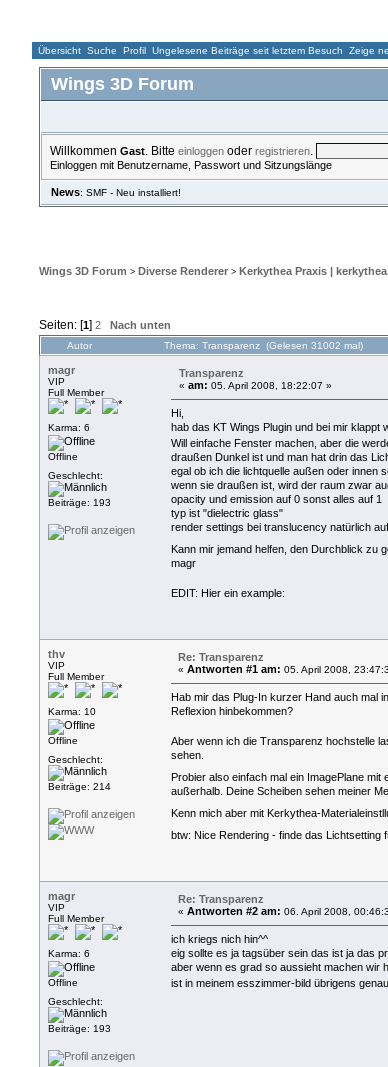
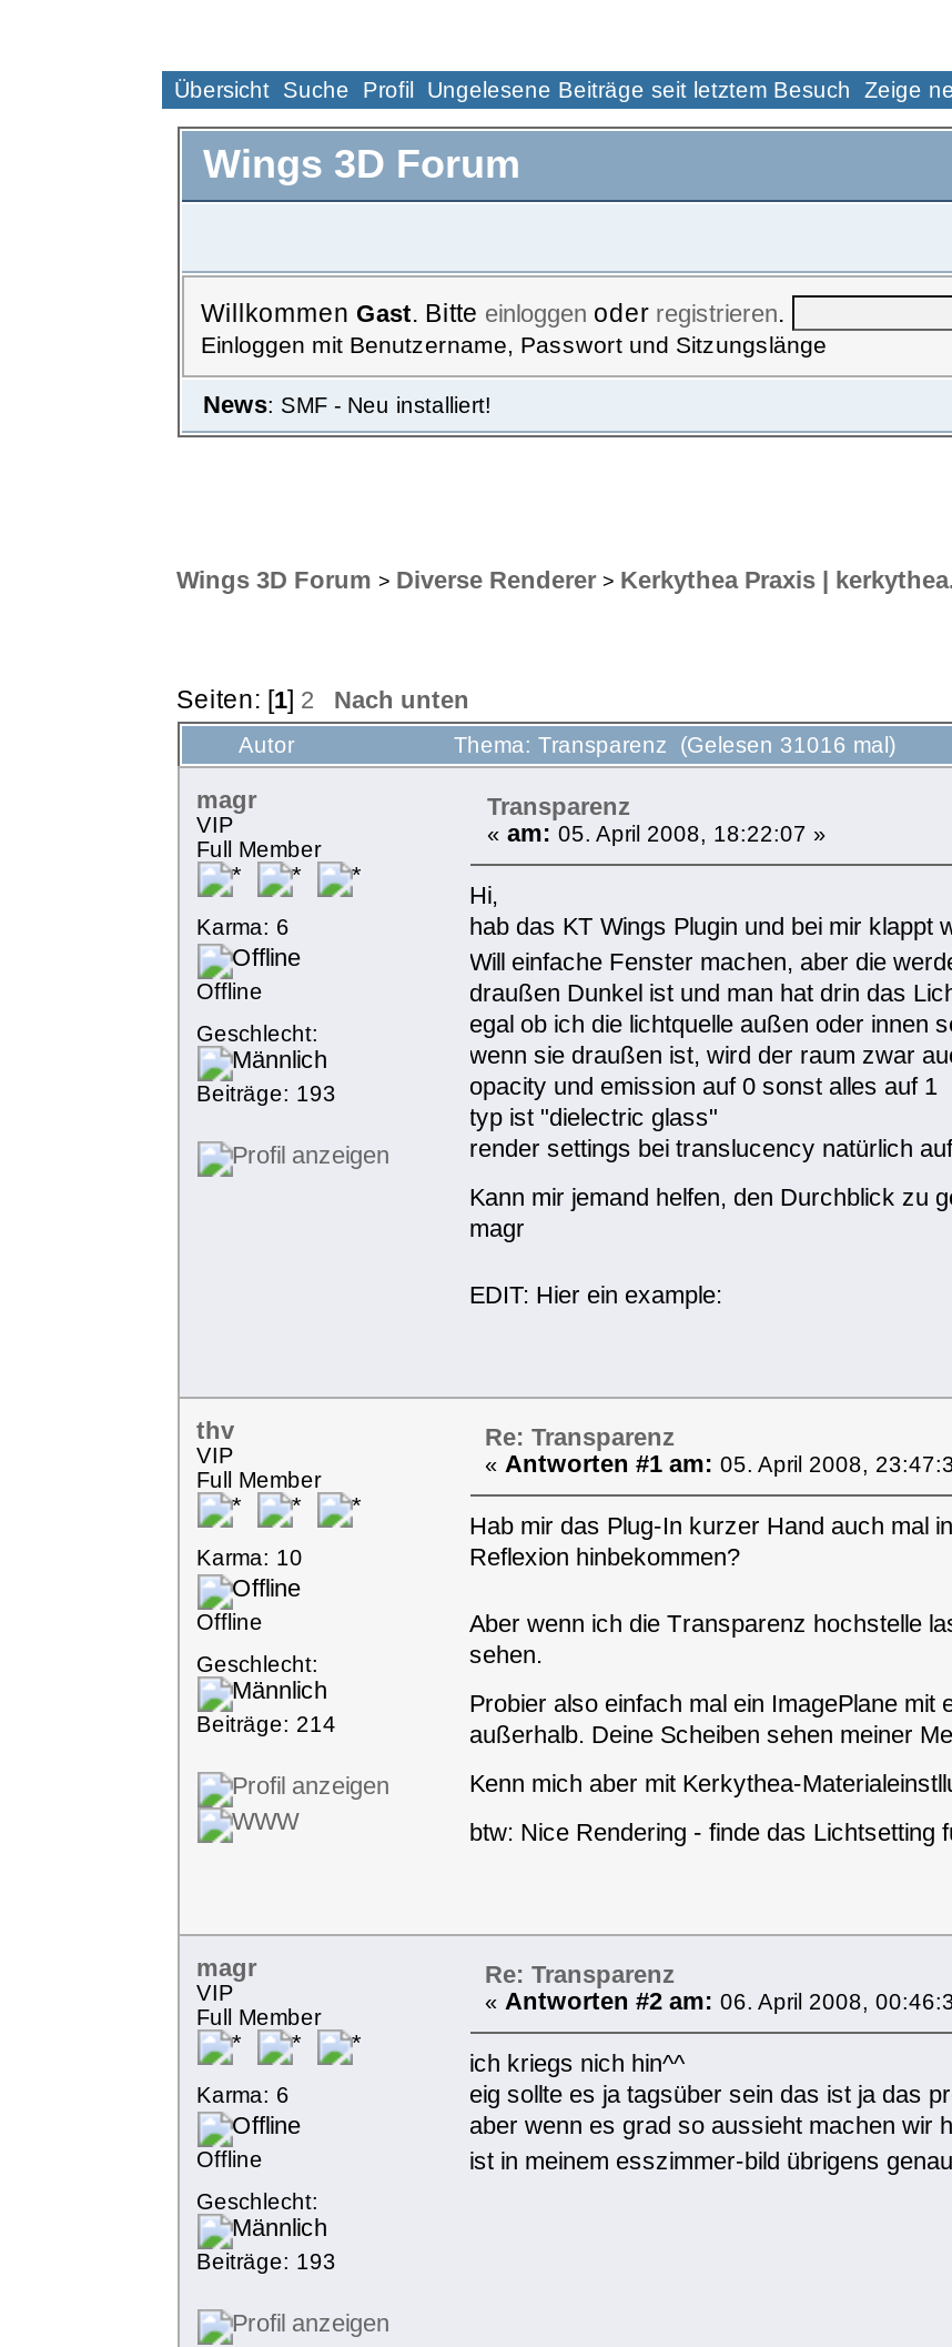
[163,339,362,350] Thema: Transparenz (Gelesen 31002 mal) -> [454,732,895,756] Thema: Transparenz (Gelesen 31016 mal)

